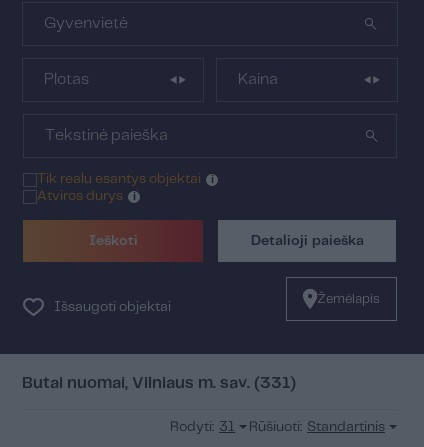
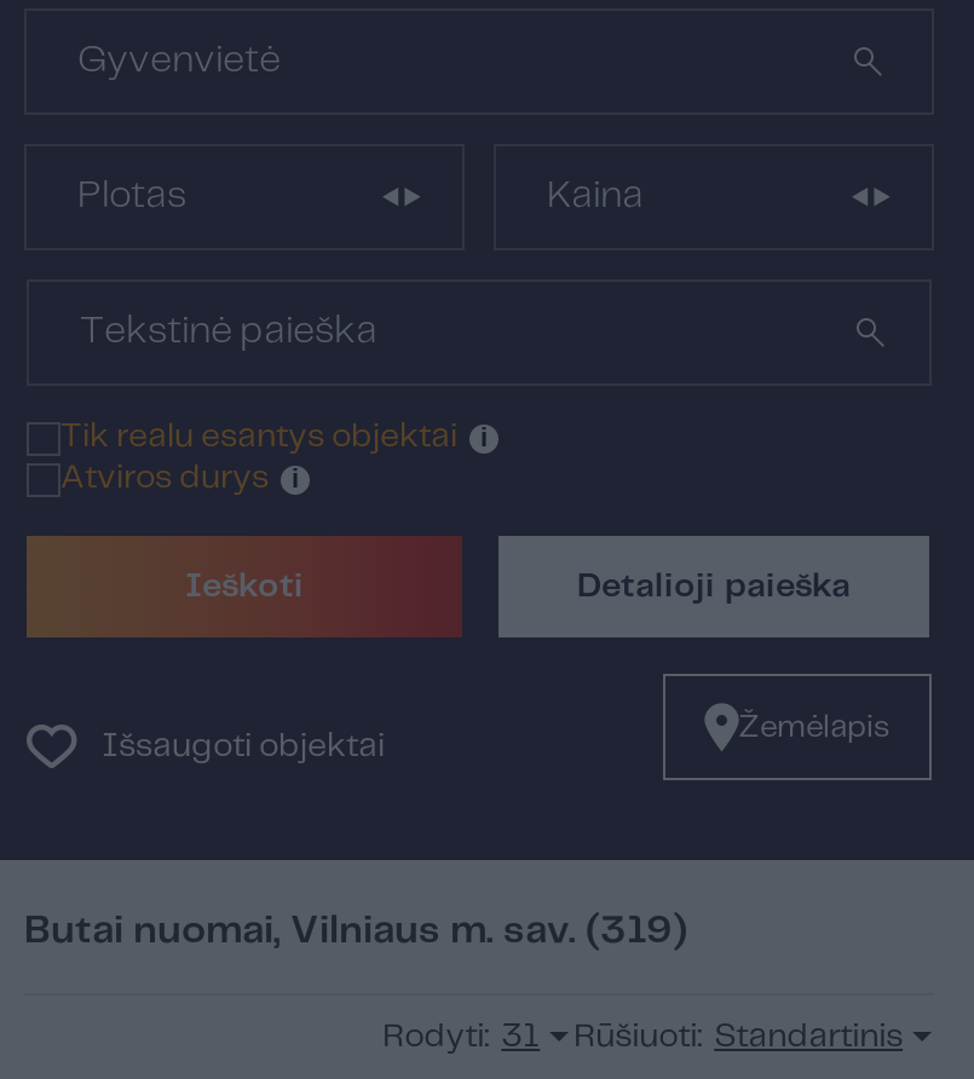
[22,376,296,391] Butai nuomai, Vilniaus m. sav. (331) -> [24,913,687,950] Butai nuomai, Vilniaus m. sav. (319)

